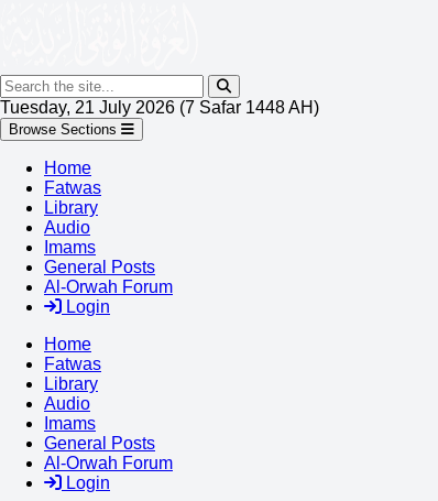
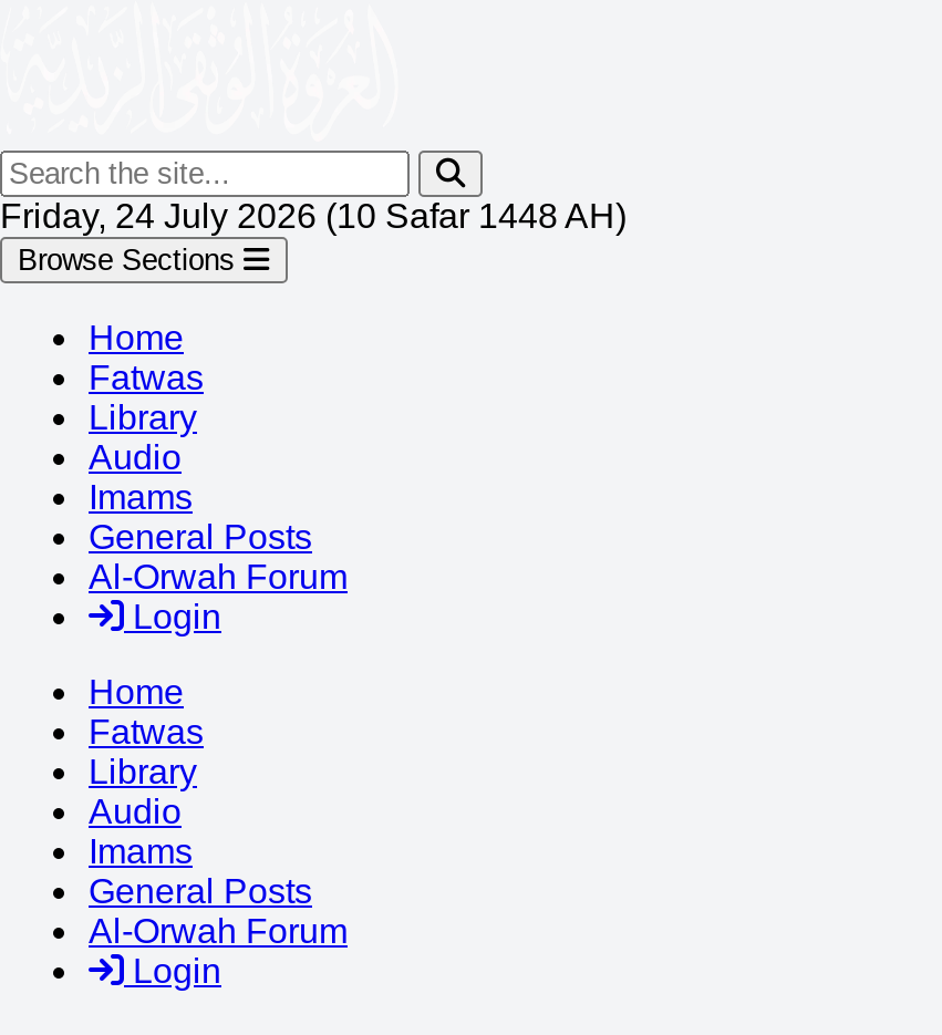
[0,98,319,117] Tuesday, 21 July 2026 (7 Safar 1448 AH) -> [0,197,627,235] Friday, 24 July 2026 (10 Safar 1448 AH)

